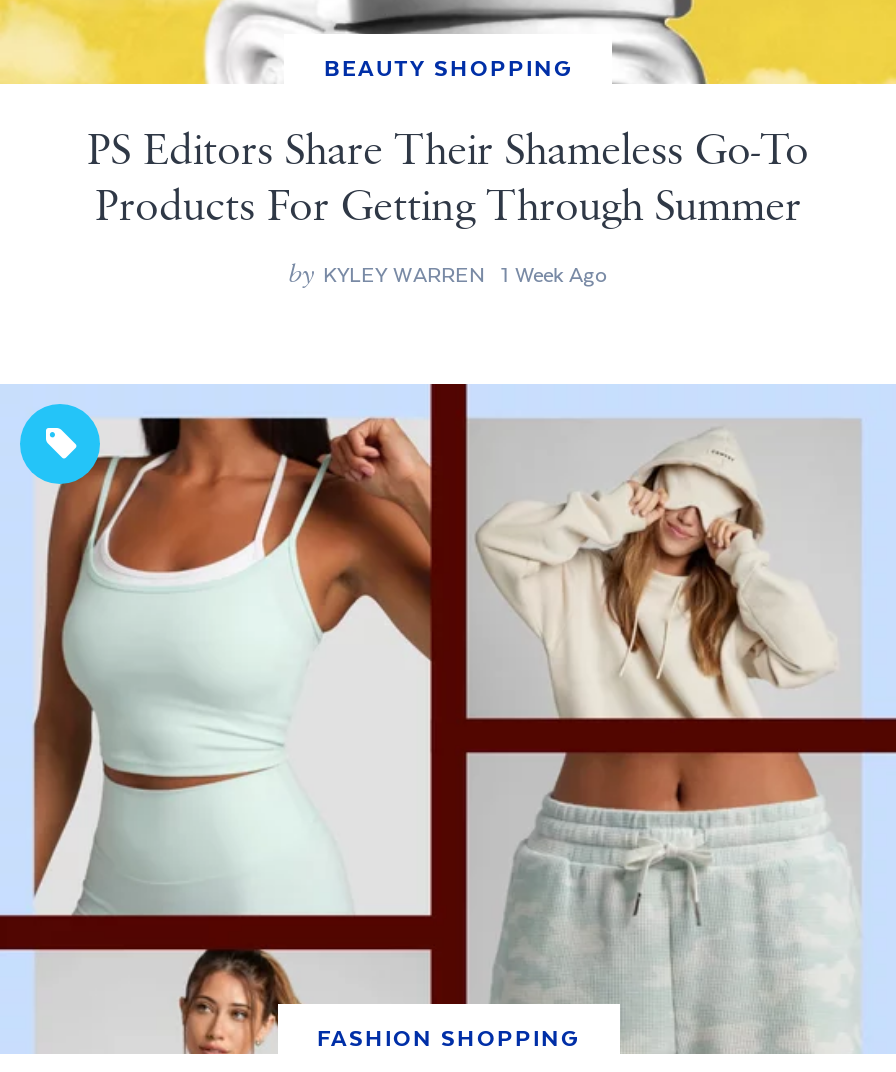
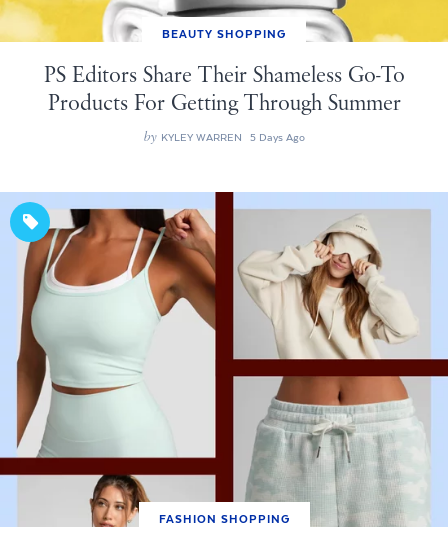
[289,258,607,288] by KYLEY WARREN 1 Week Ago -> [143,129,304,144] by KYLEY WARREN 5 Days Ago

